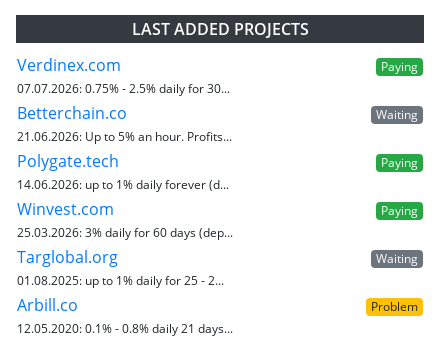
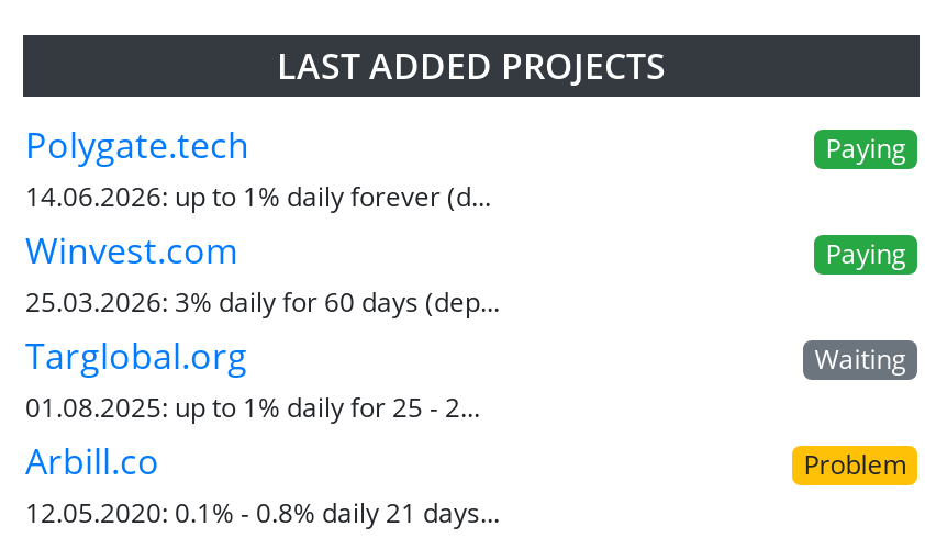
[17,54,418,145] Verdinex.com | Paying | 07.07.2026: 0.75% - 2.5% daily for 30... | Betterchain.co | Waiting | 21.06.2026: Up to 5% an hour. Profits... -> none

